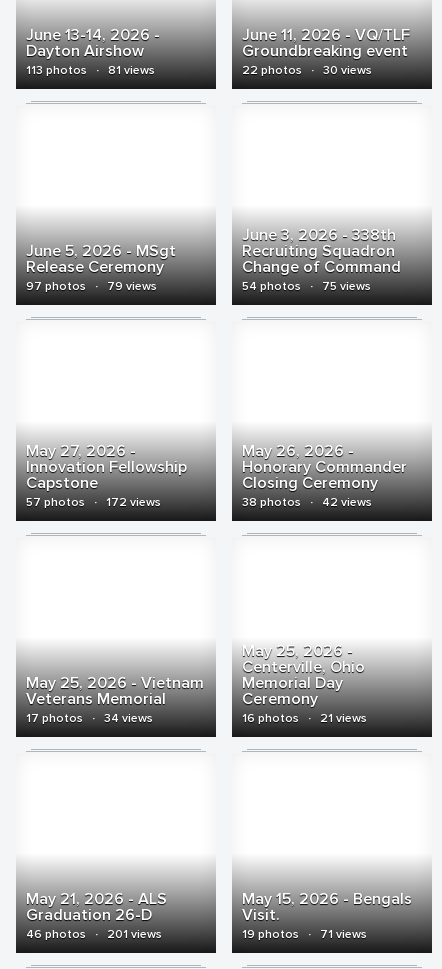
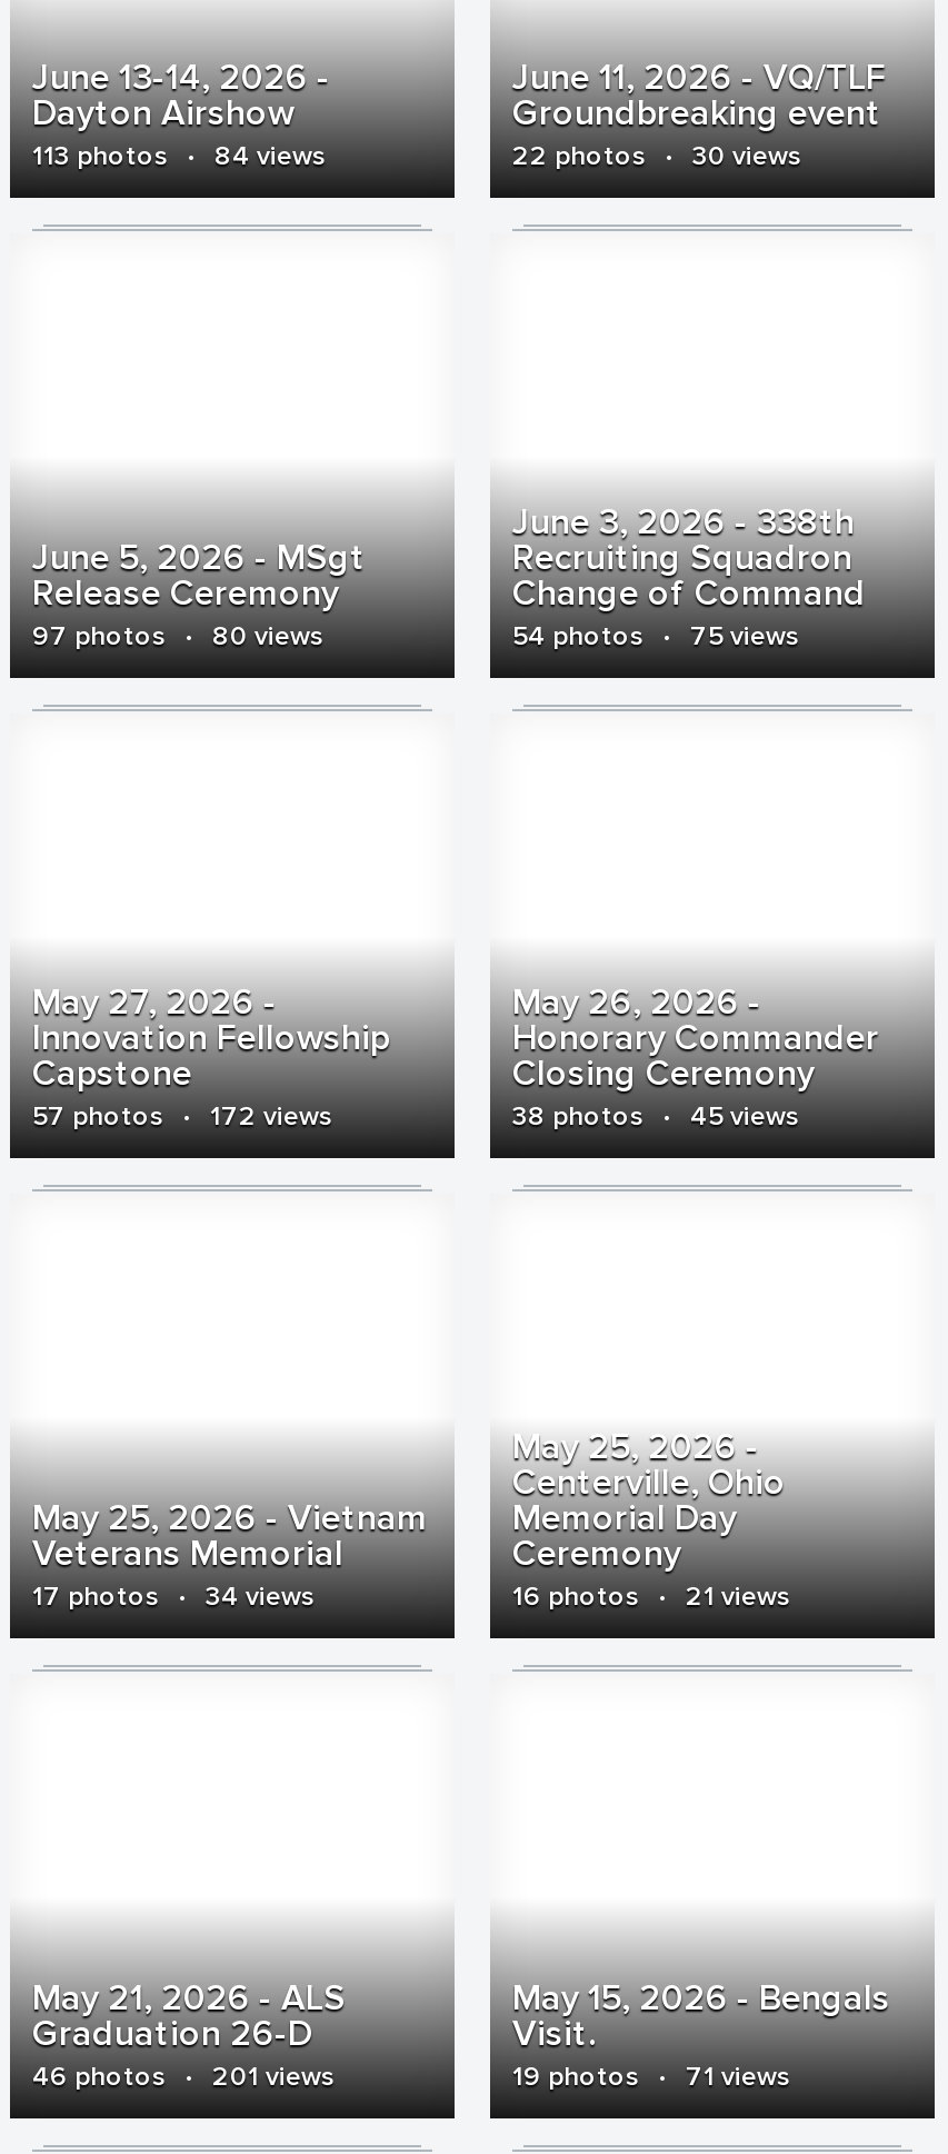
[26,63,155,78] 113 photos · 81 views -> [32,140,326,173] 113 photos · 84 views
[26,279,157,294] 97 photos · 79 views -> [32,620,323,654] 97 photos · 80 views
[242,495,372,510] 38 photos · 42 views -> [512,1100,799,1134] 38 photos · 45 views

